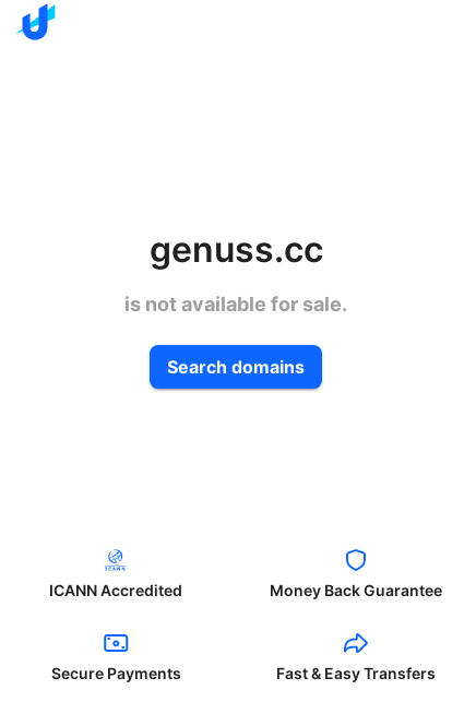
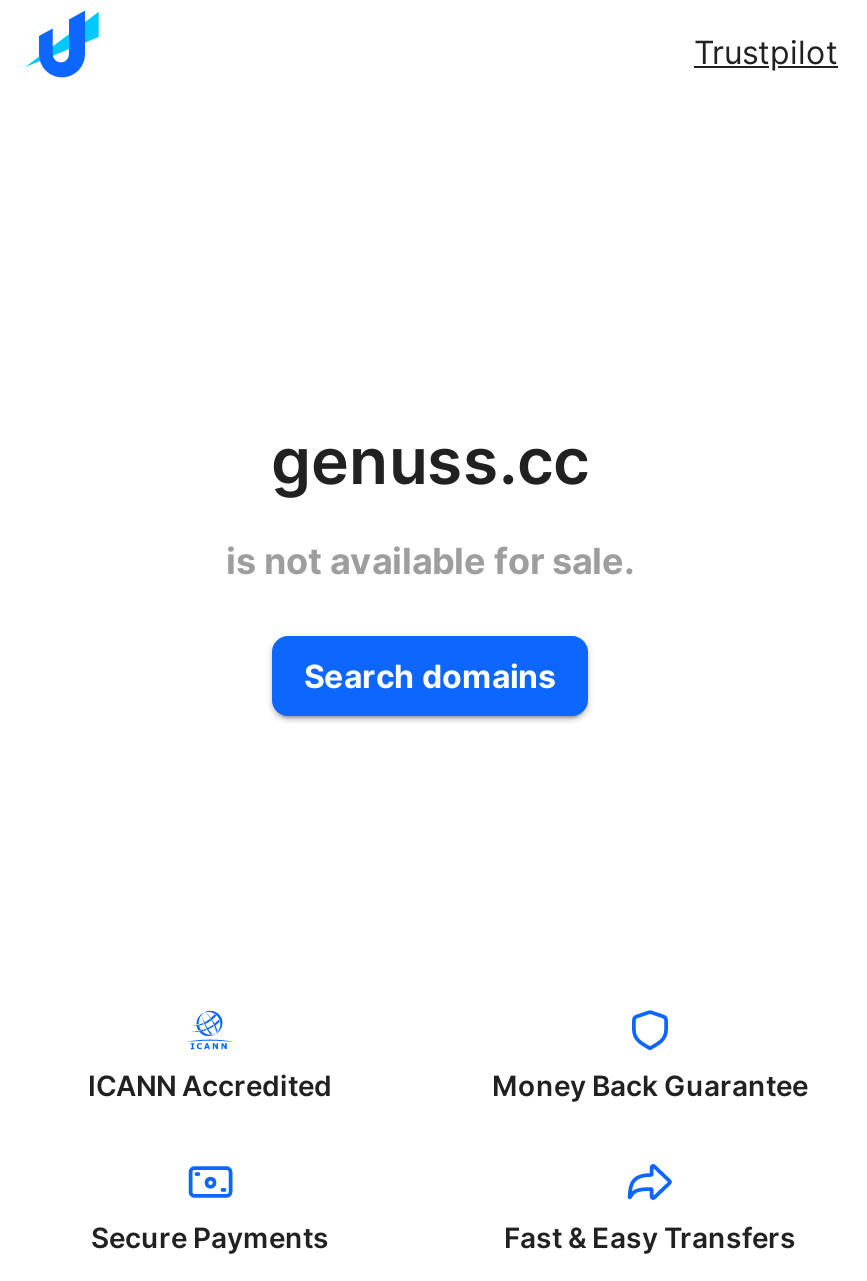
none -> [694,32,838,72] Trustpilot

